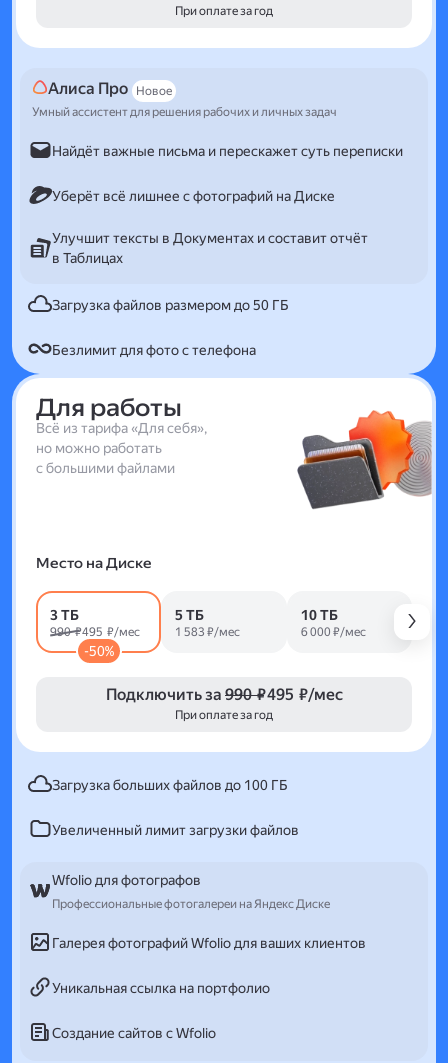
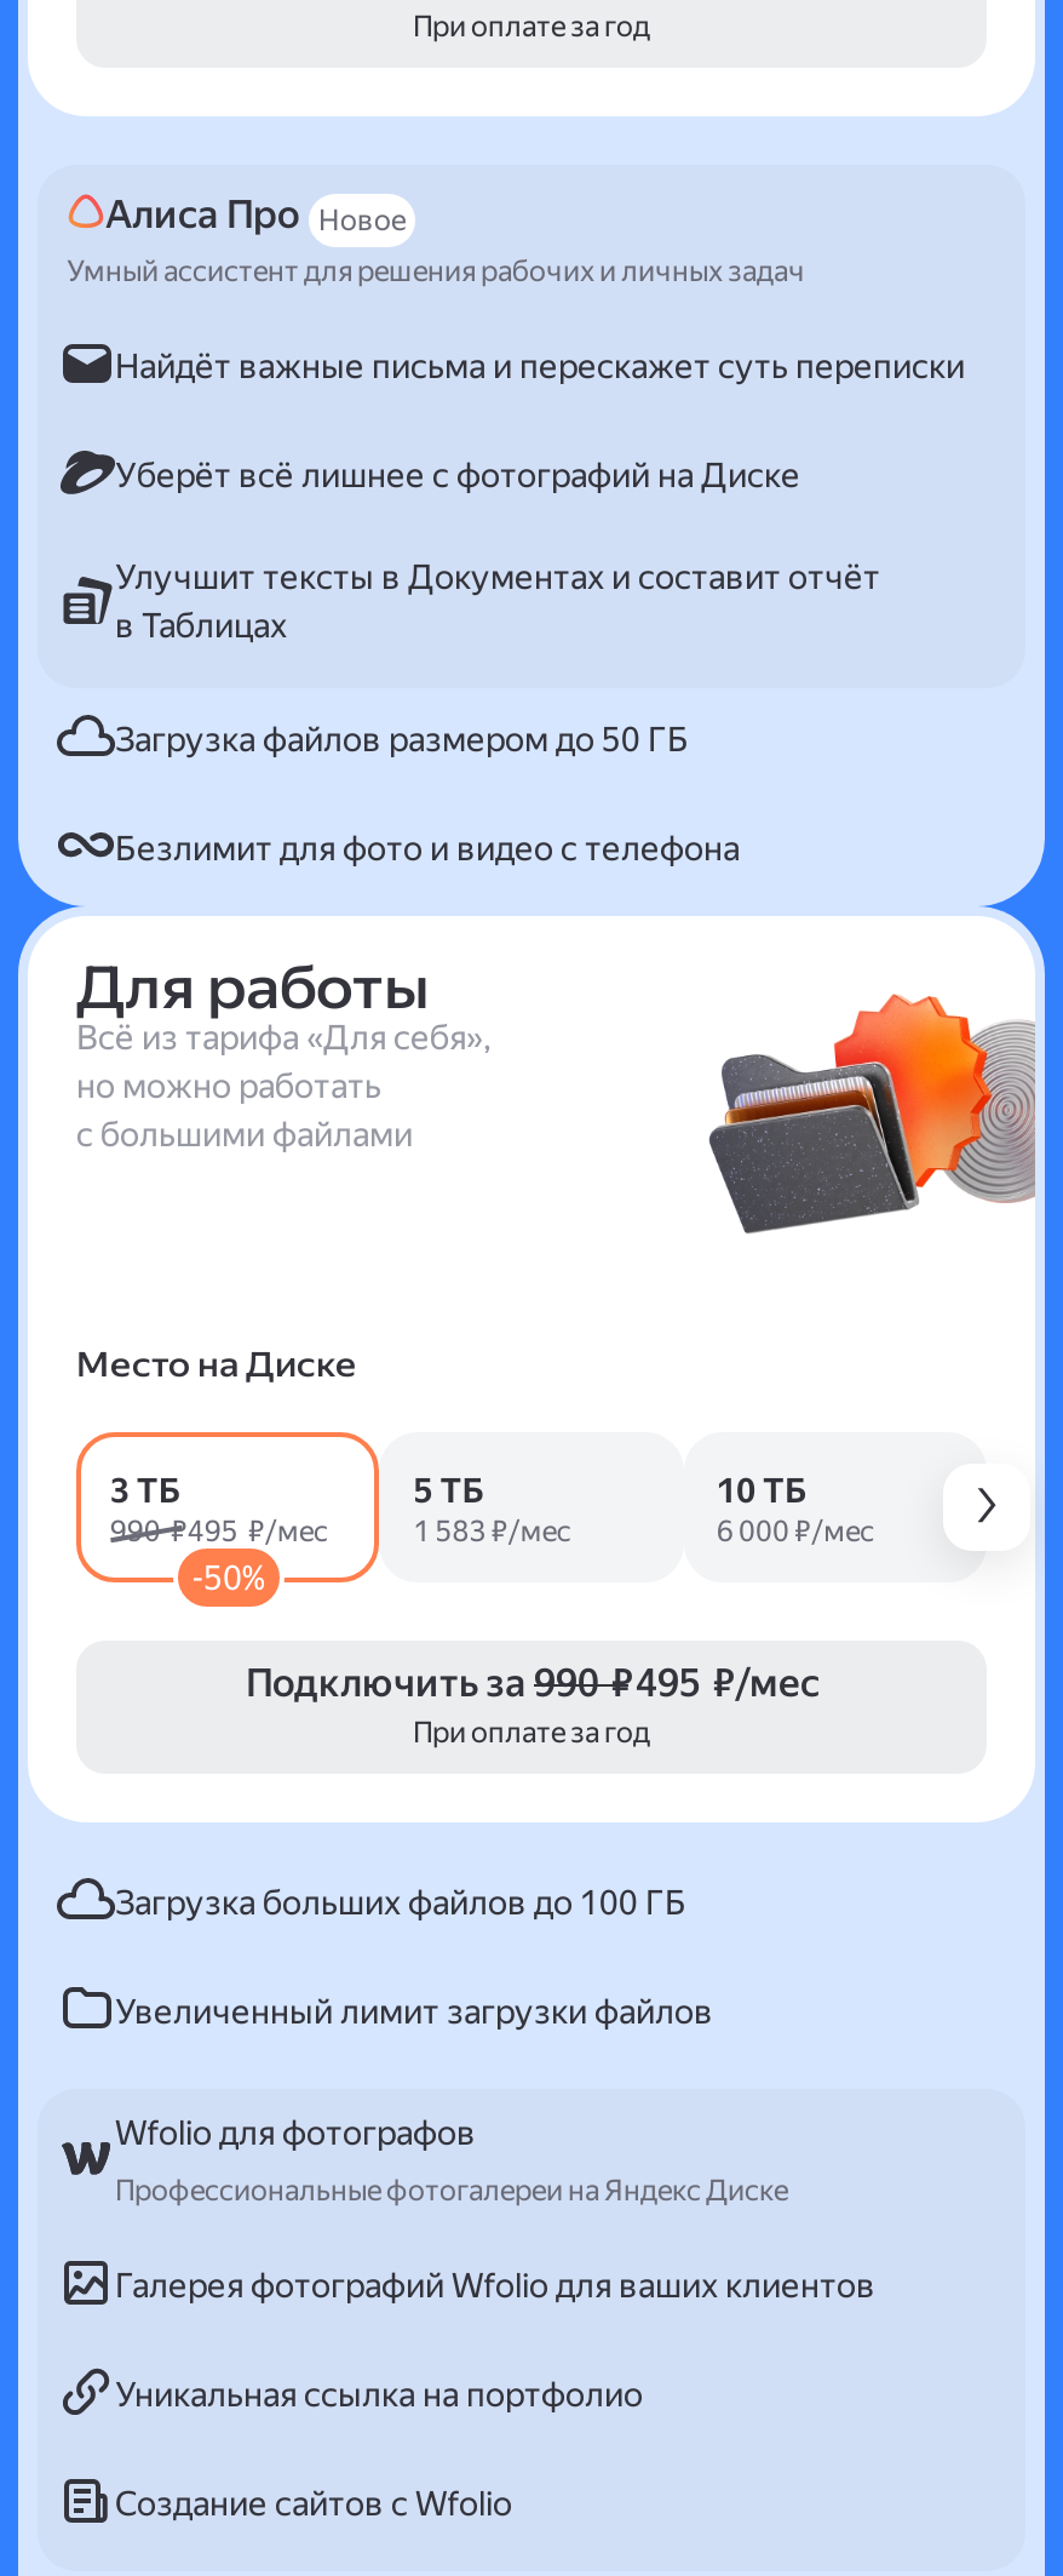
[52,341,256,357] Безлимит для фото с телефона -> [115,828,740,866] Безлимит для фото и видео с телефона

